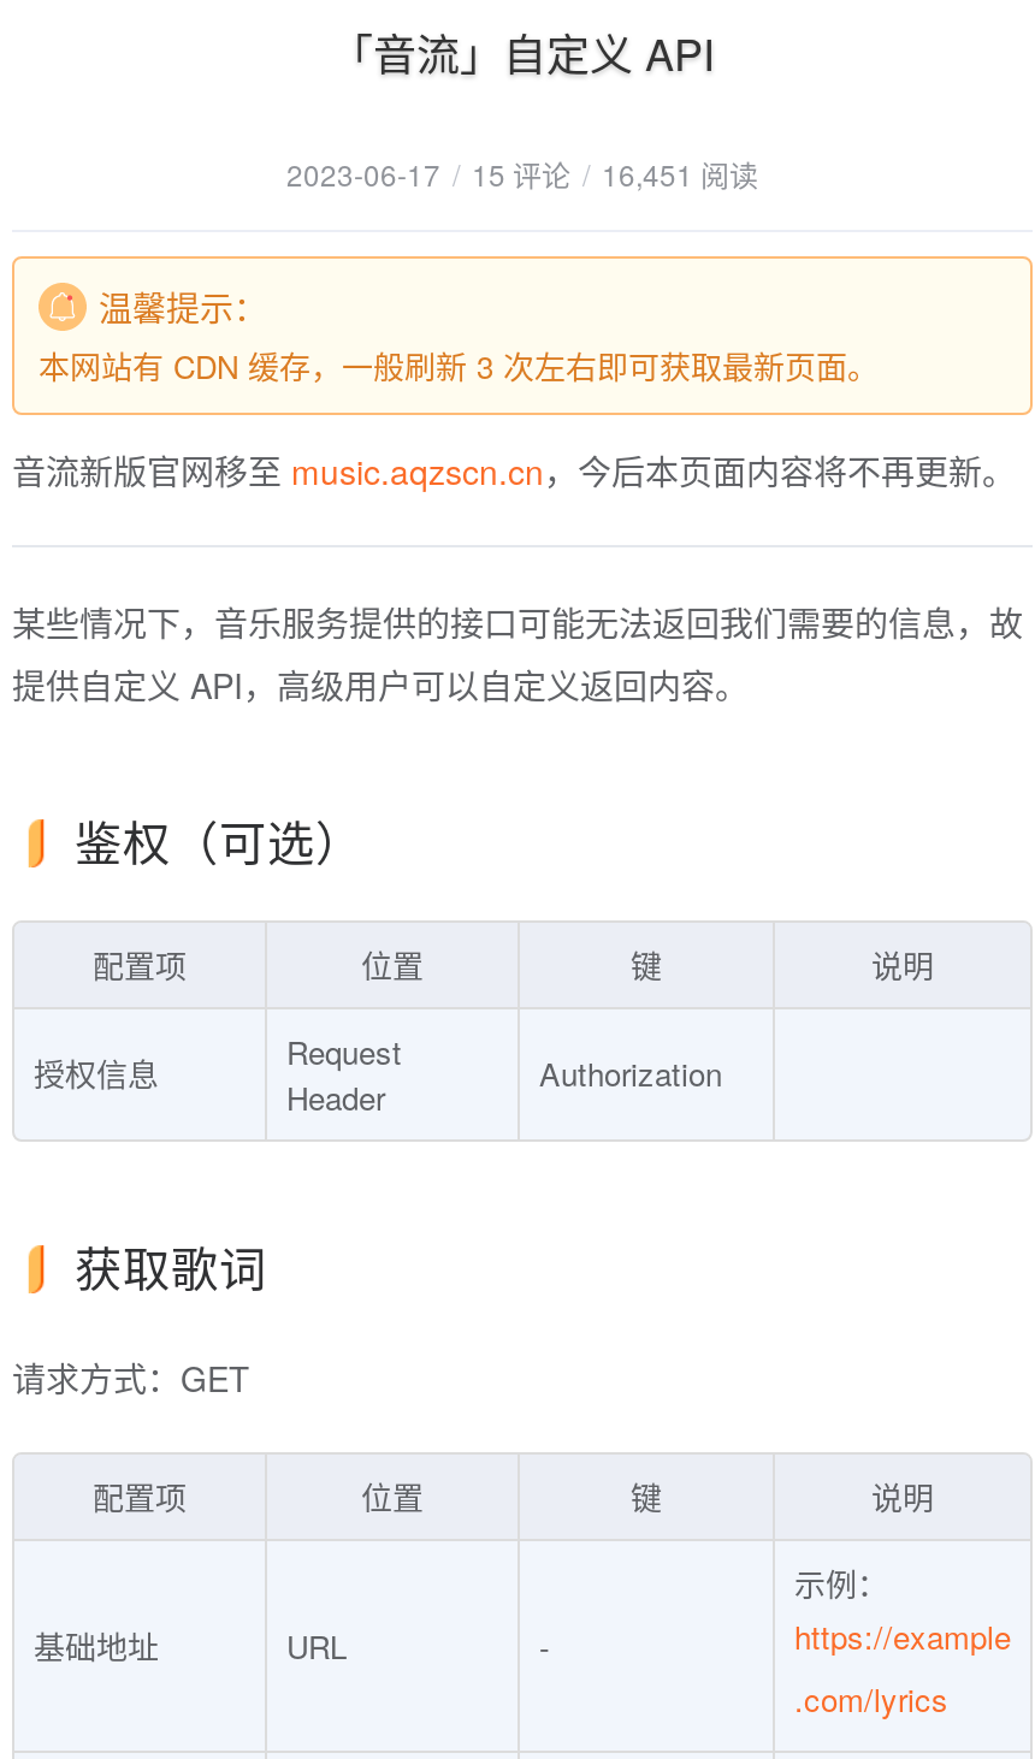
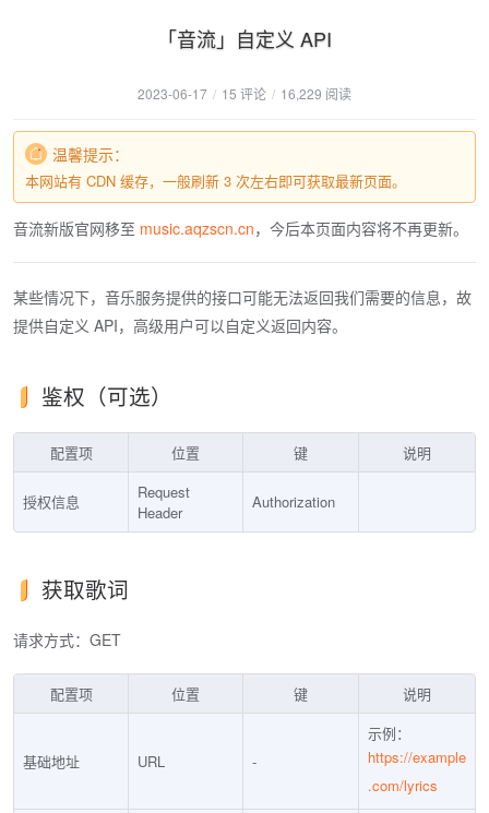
[286,153,758,194] 2023-06-17 / 15 评论 / 16,451 阅读 -> [138,84,351,103] 2023-06-17 / 15 评论 / 16,229 阅读

